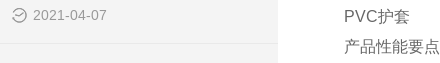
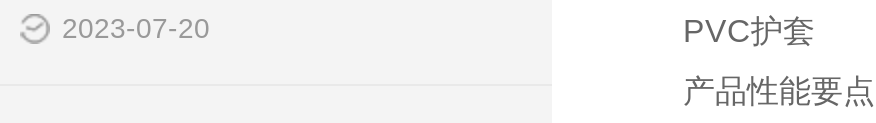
[33,7,107,23] 2021-04-07 -> [62,12,210,44] 2023-07-20

